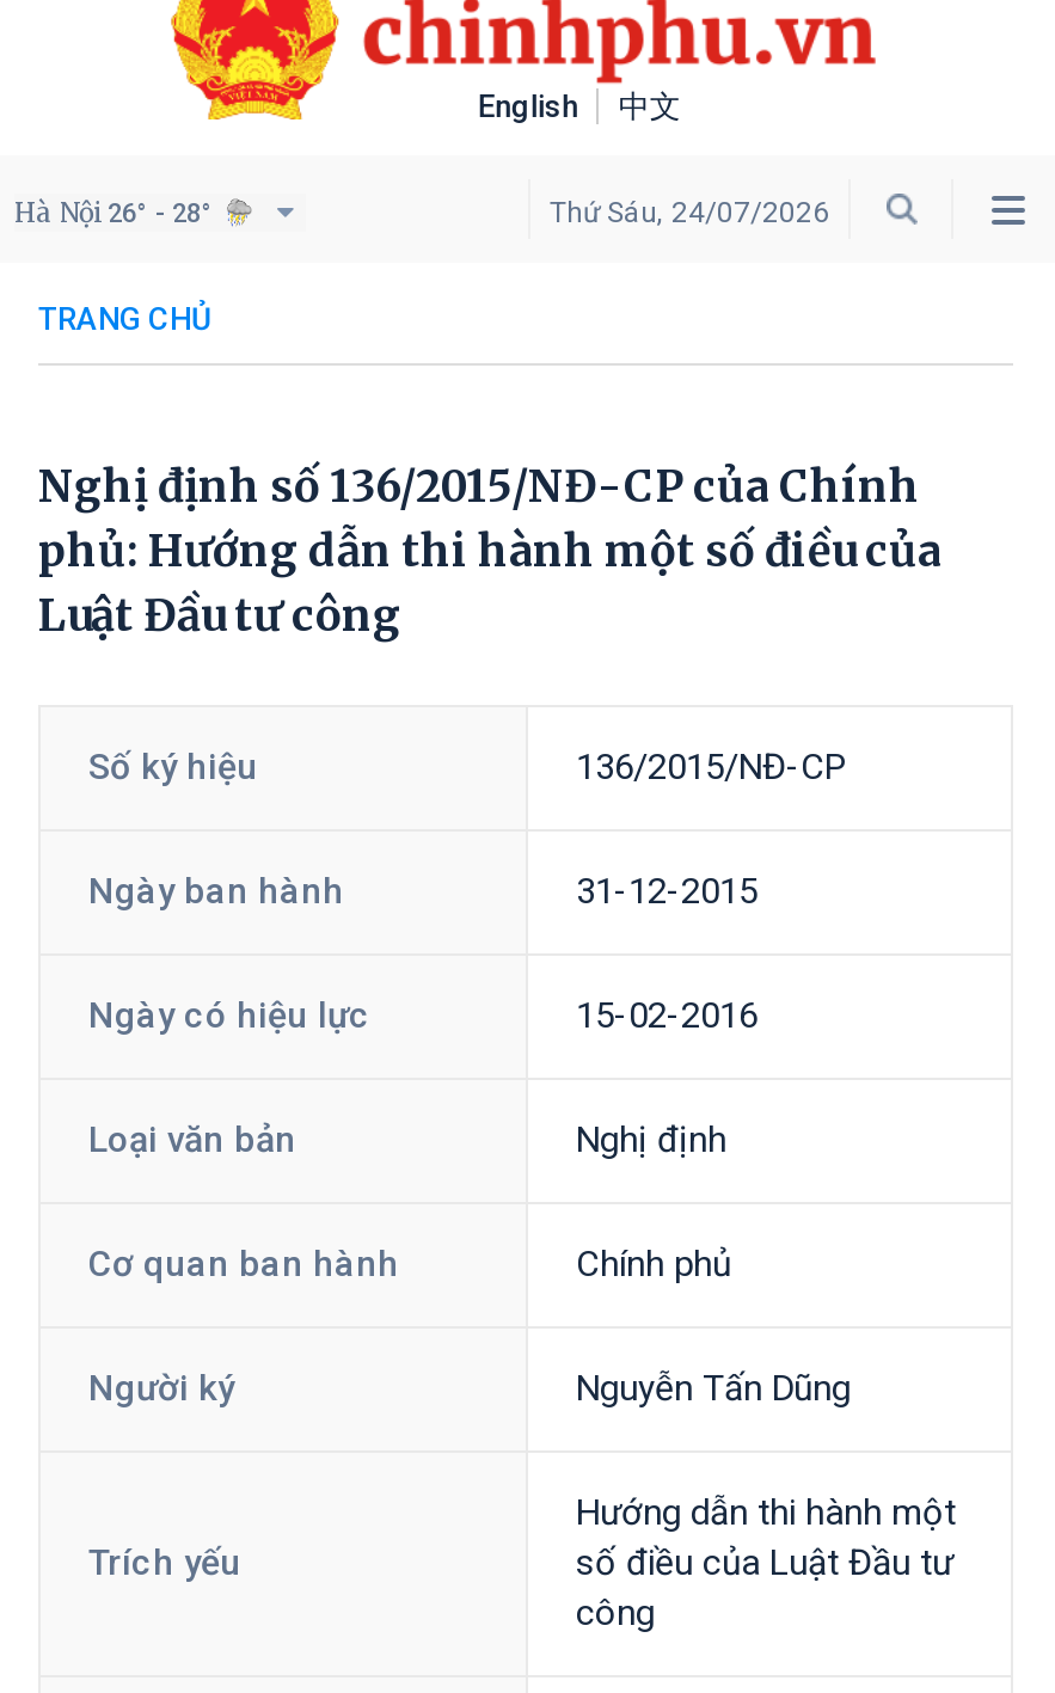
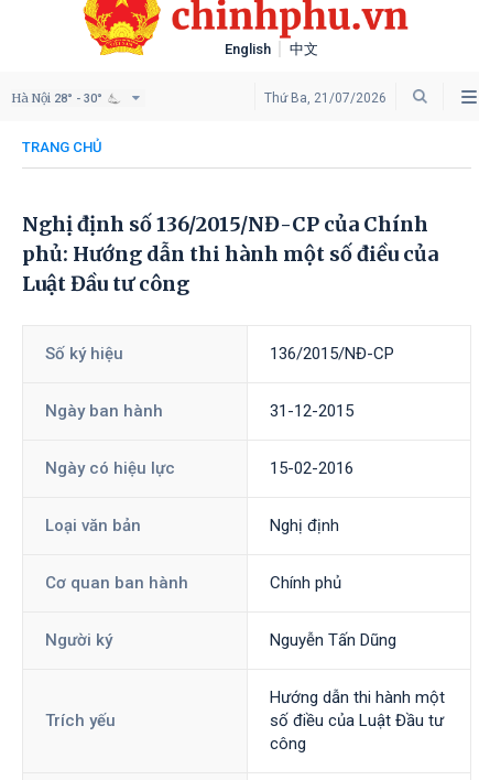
[14,196,213,229] Hà Nội 26° - 28° -> [11,90,102,106] Hà Nội 28° - 30°
[550,196,829,229] Thứ Sáu, 24/07/2026 -> [264,90,387,106] Thứ Ba, 21/07/2026

